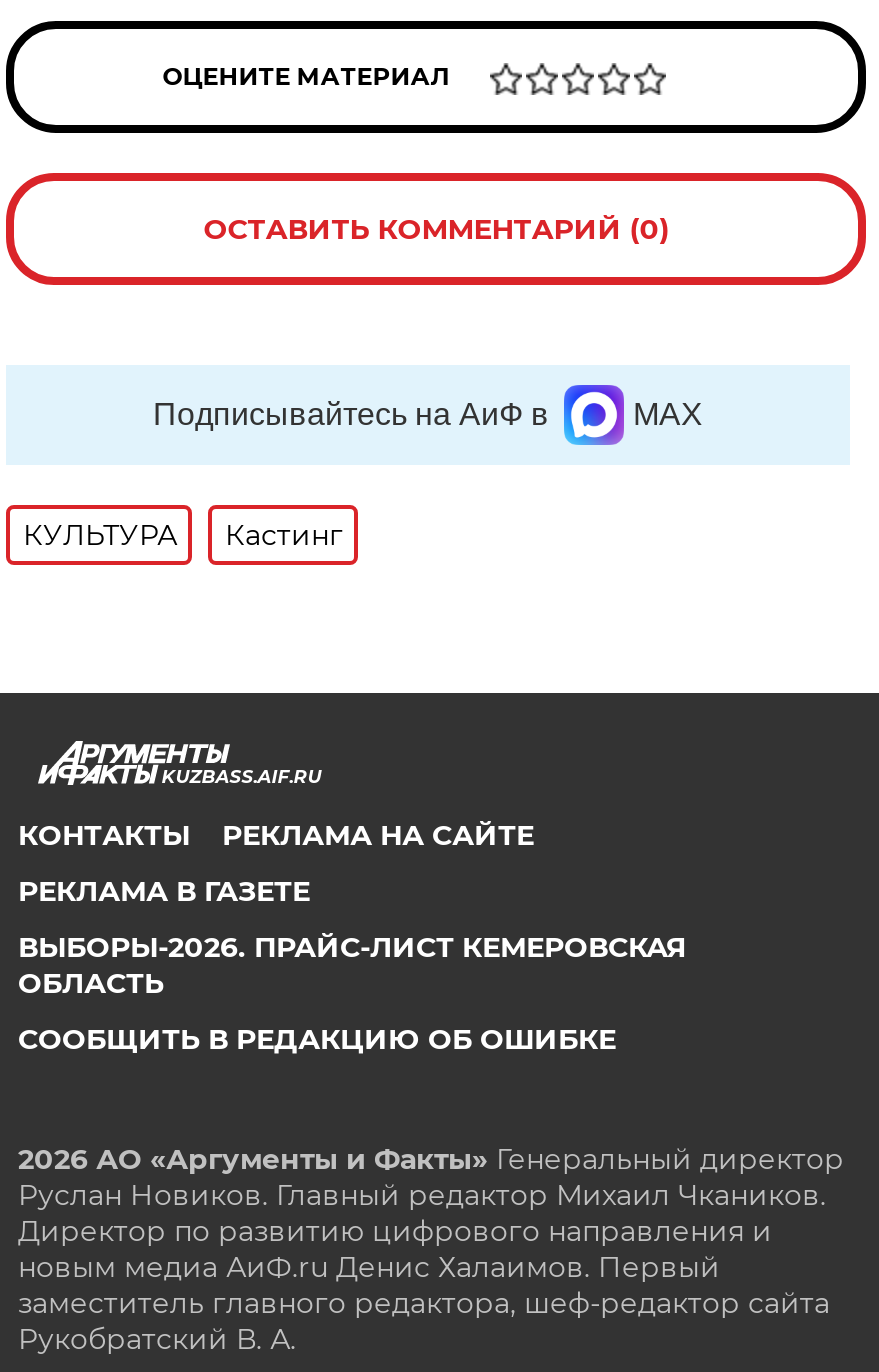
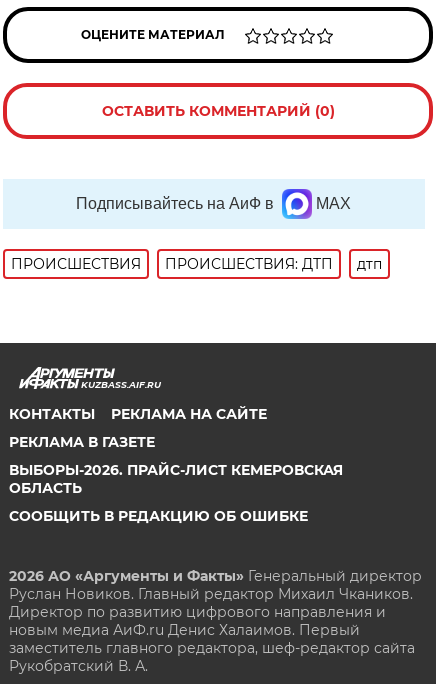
[23,517,343,553] КУЛЬТУРА | Кастинг -> [11,255,382,273] ПРОИСШЕСТВИЯ | ПРОИСШЕСТВИЯ: ДТП | дтп

